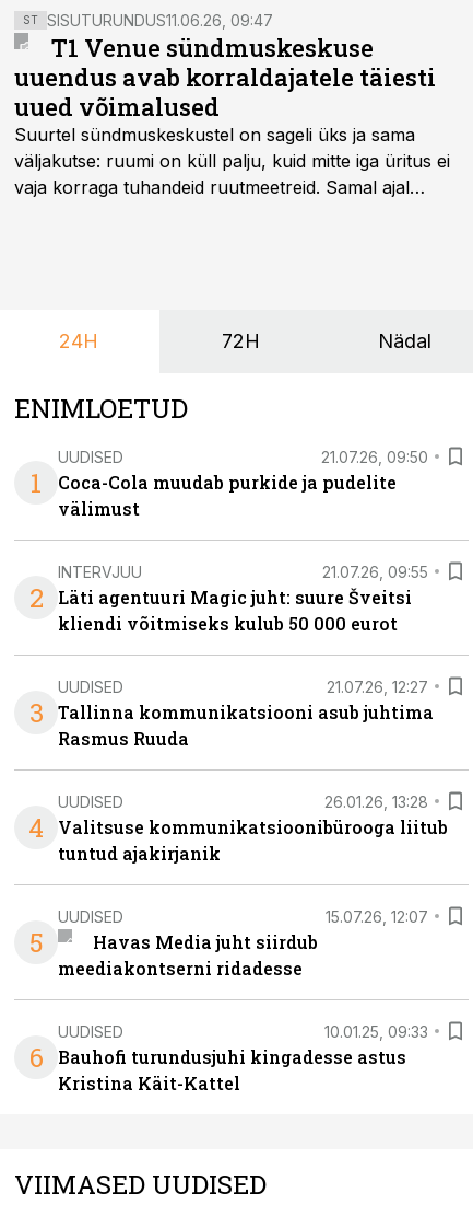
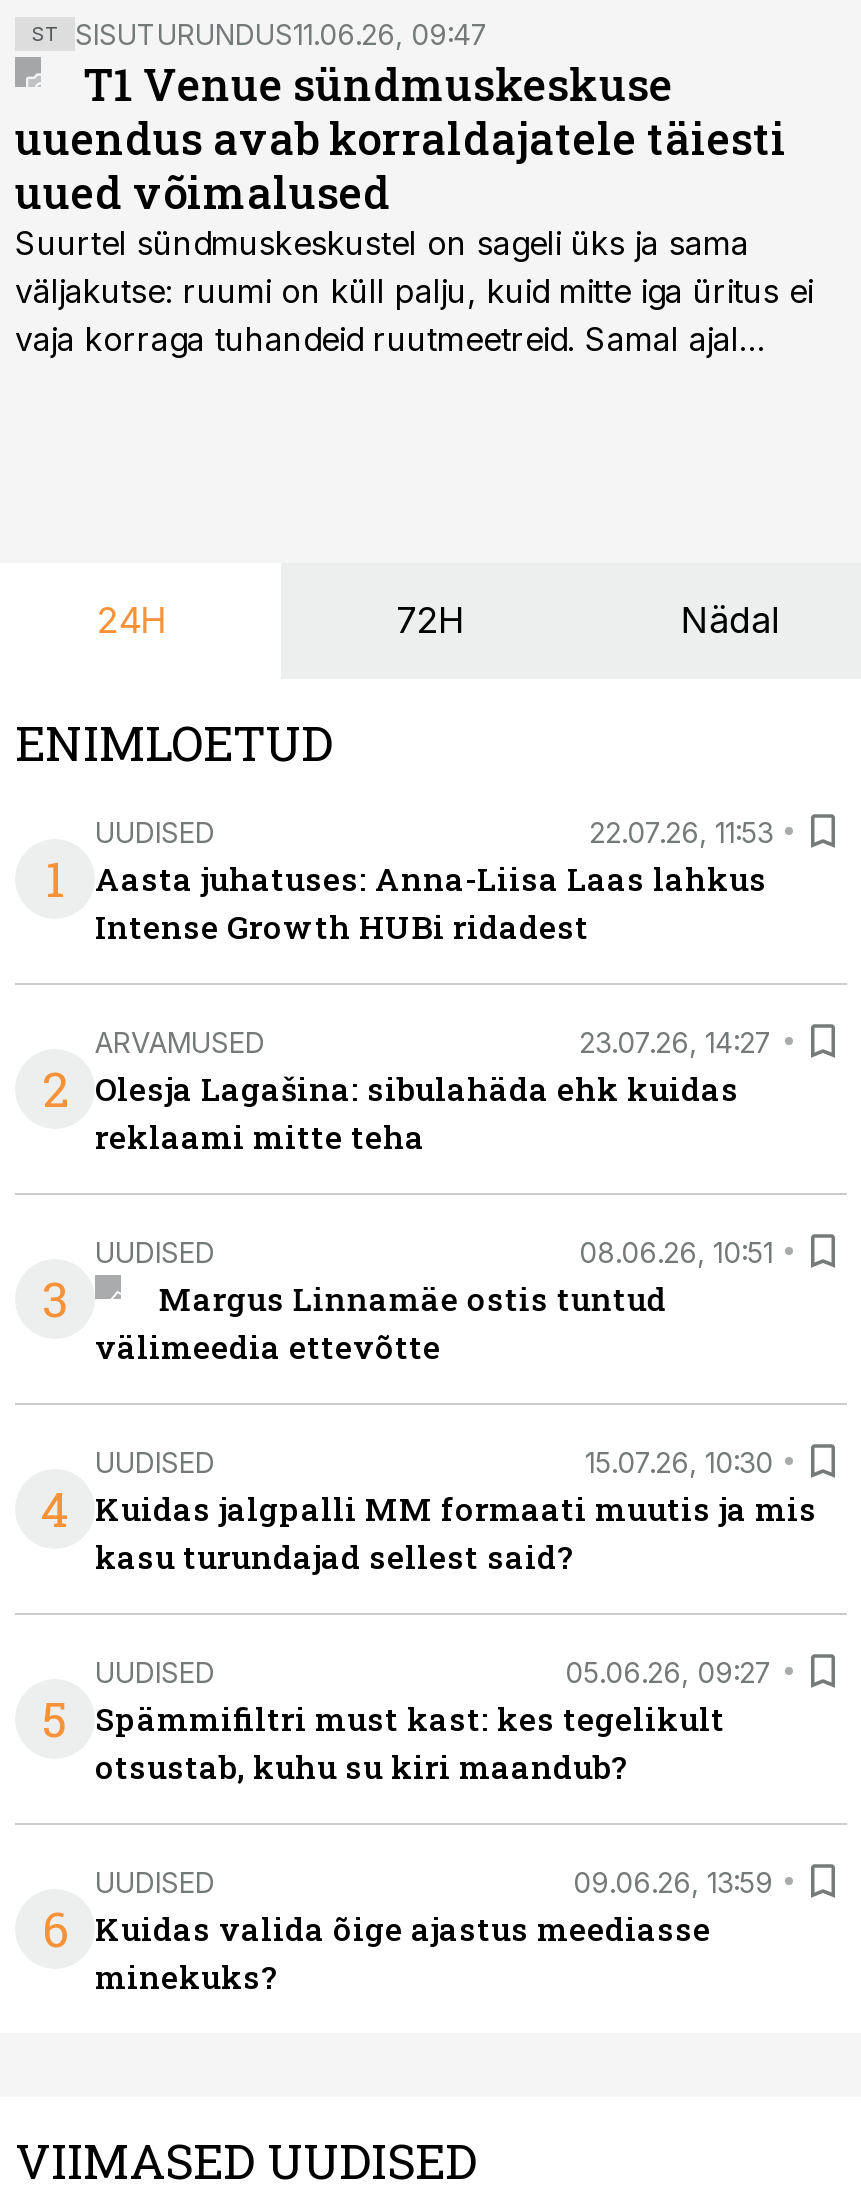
[58,447,428,520] 21.07.26, 09:50 | Coca-Cola muudab purkide ja pudelite | välimust -> [95,814,773,947] 22.07.26, 11:53 | Aasta juhatuses: Anna-Liisa Laas lahkus | Intense Growth HUBi ridadest
[58,562,428,635] INTERVJUU | 21.07.26, 09:55 | Läti agentuuri Magic juht: suure Šveitsi | kliendi võitmiseks kulub 50 000 eurot -> [95,1024,773,1157] ARVAMUSED | 23.07.26, 14:27 | Olesja Lagašina: sibulahäda ehk kuidas | reklaami mitte teha
[58,677,434,750] 21.07.26, 12:27 | Tallinna kommunikatsiooni asub juhtima | Rasmus Ruuda -> [95,1234,773,1367] 08.06.26, 10:51 | Margus Linnamäe ostis tuntud | välimeedia ettevõtte
[58,792,448,865] 26.01.26, 13:28 | Valitsuse kommunikatsioonibürooga liitub | tuntud ajakirjanik -> [95,1444,817,1577] 15.07.26, 10:30 | Kuidas jalgpalli MM formaati muutis ja mis | kasu turundajad sellest said?
[58,907,428,980] 15.07.26, 12:07 | Havas Media juht siirdub | meediakontserni ridadesse -> [95,1654,773,1787] 05.06.26, 09:27 | Spämmifiltri must kast: kes tegelikult | otsustab, kuhu su kiri maandub?
[58,1022,428,1095] 10.01.25, 09:33 | Bauhofi turundusjuhi kingadesse astus | Kristina Käit-Kattel -> [95,1864,773,1997] 09.06.26, 13:59 | Kuidas valida õige ajastus meediasse | minekuks?

